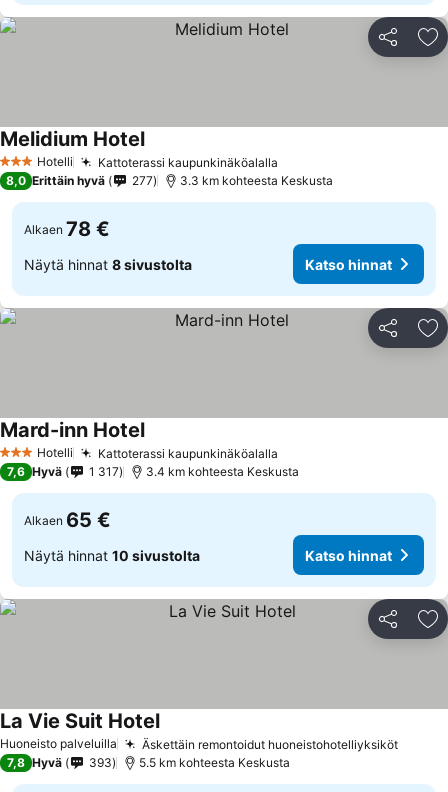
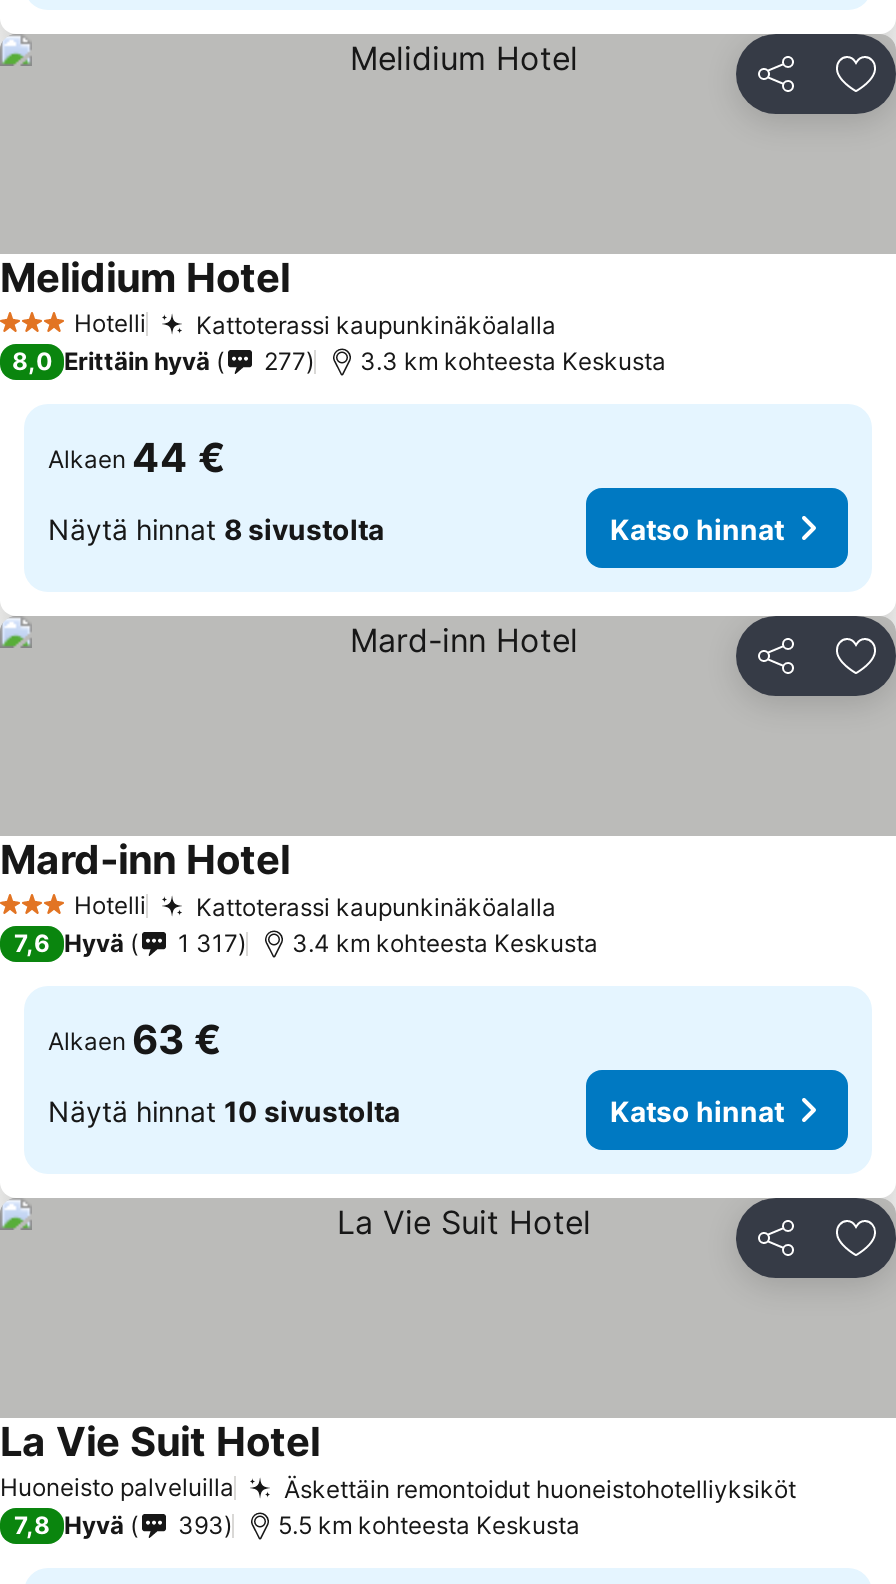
[24,217,110,241] Alkaen 78 € -> [48,434,226,482] Alkaen 44 €
[24,508,111,532] Alkaen 65 € -> [48,1016,222,1064] Alkaen 63 €

